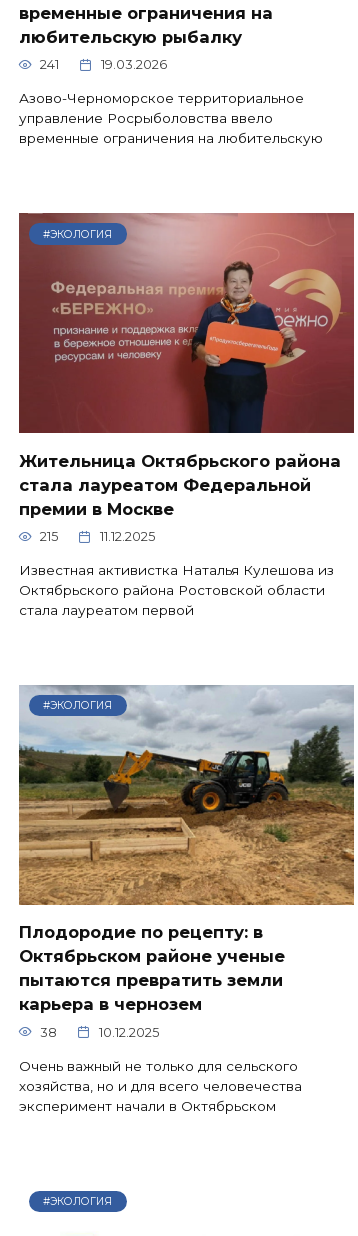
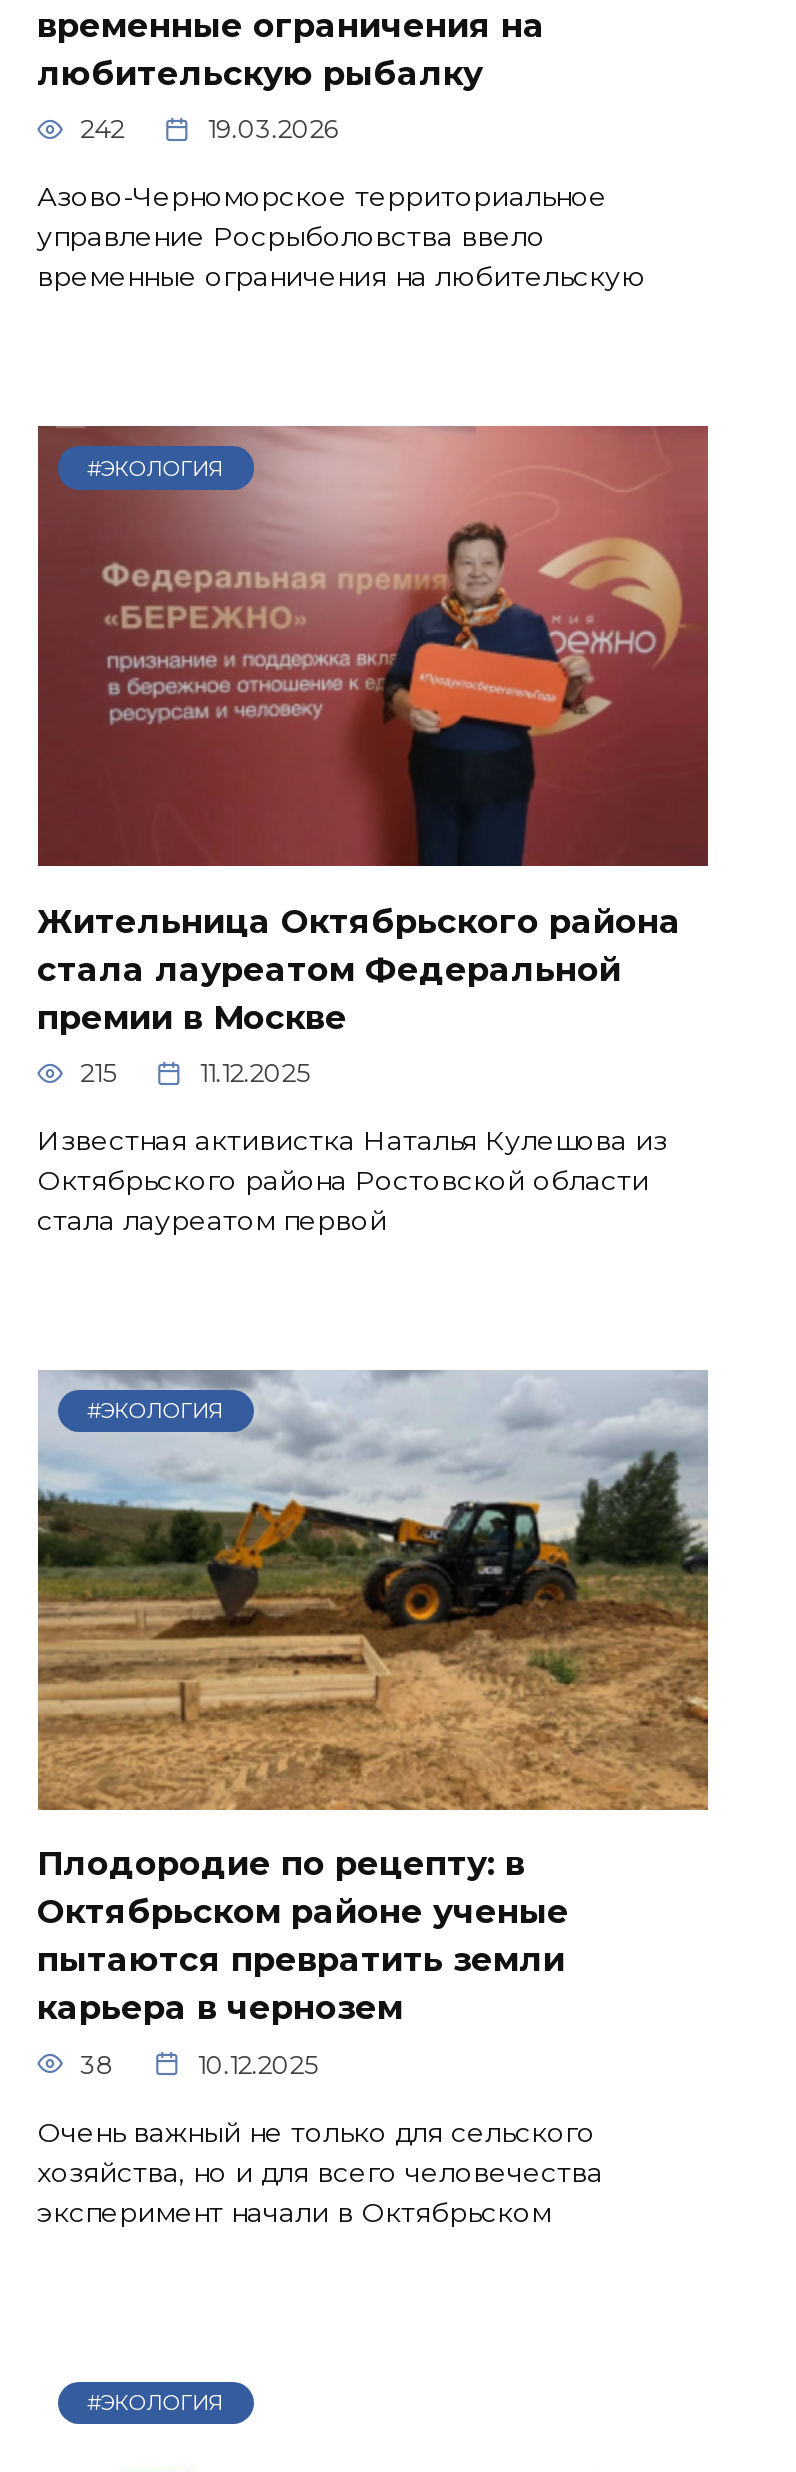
[40,57,59,72] 241 -> [80,115,124,145] 242

